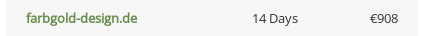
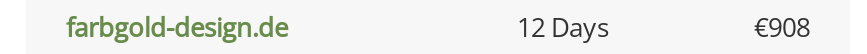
[251,9,297,27] 14 Days -> [517,9,609,45] 12 Days

